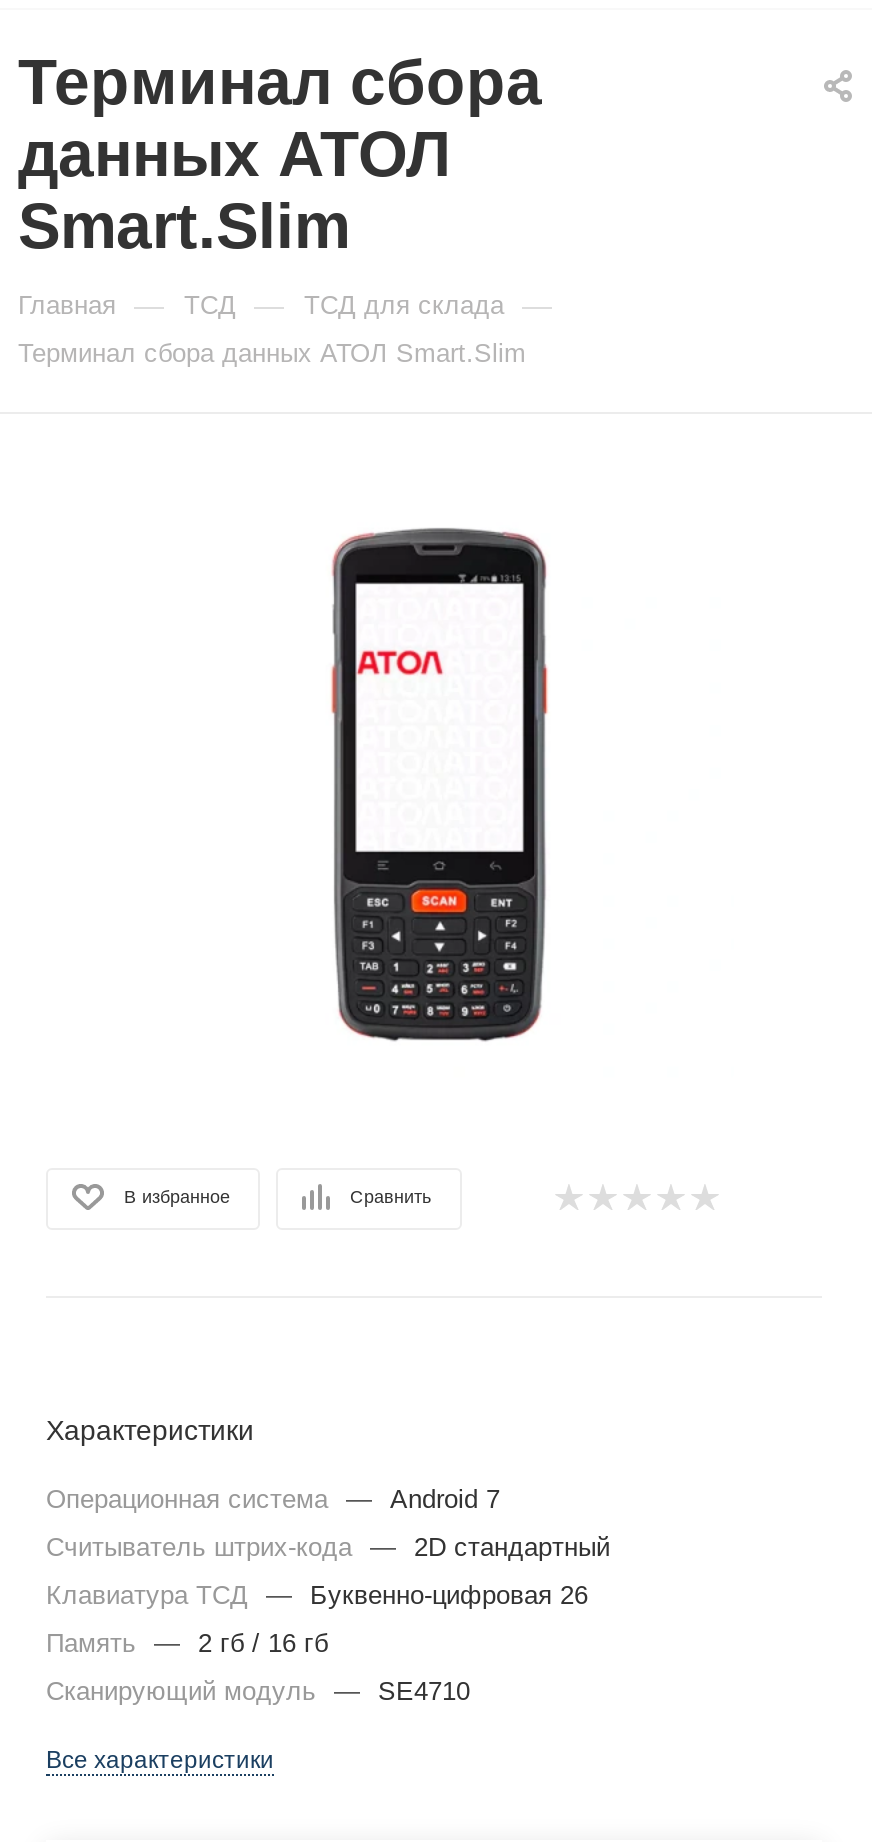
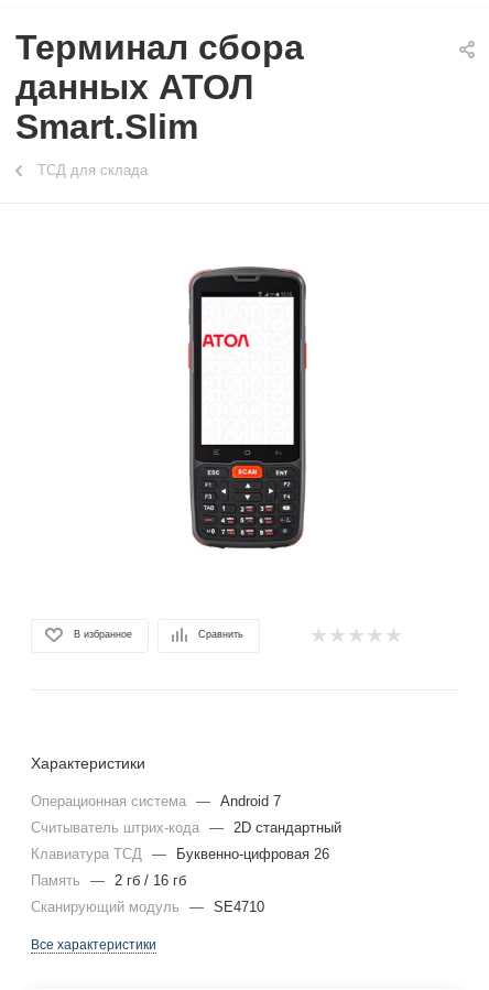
[18,288,552,368] Главная — | ТСД — | ТСД для склада — | Терминал сбора данных АТОЛ Smart.Slim -> [37,162,148,178] ТСД для склада

